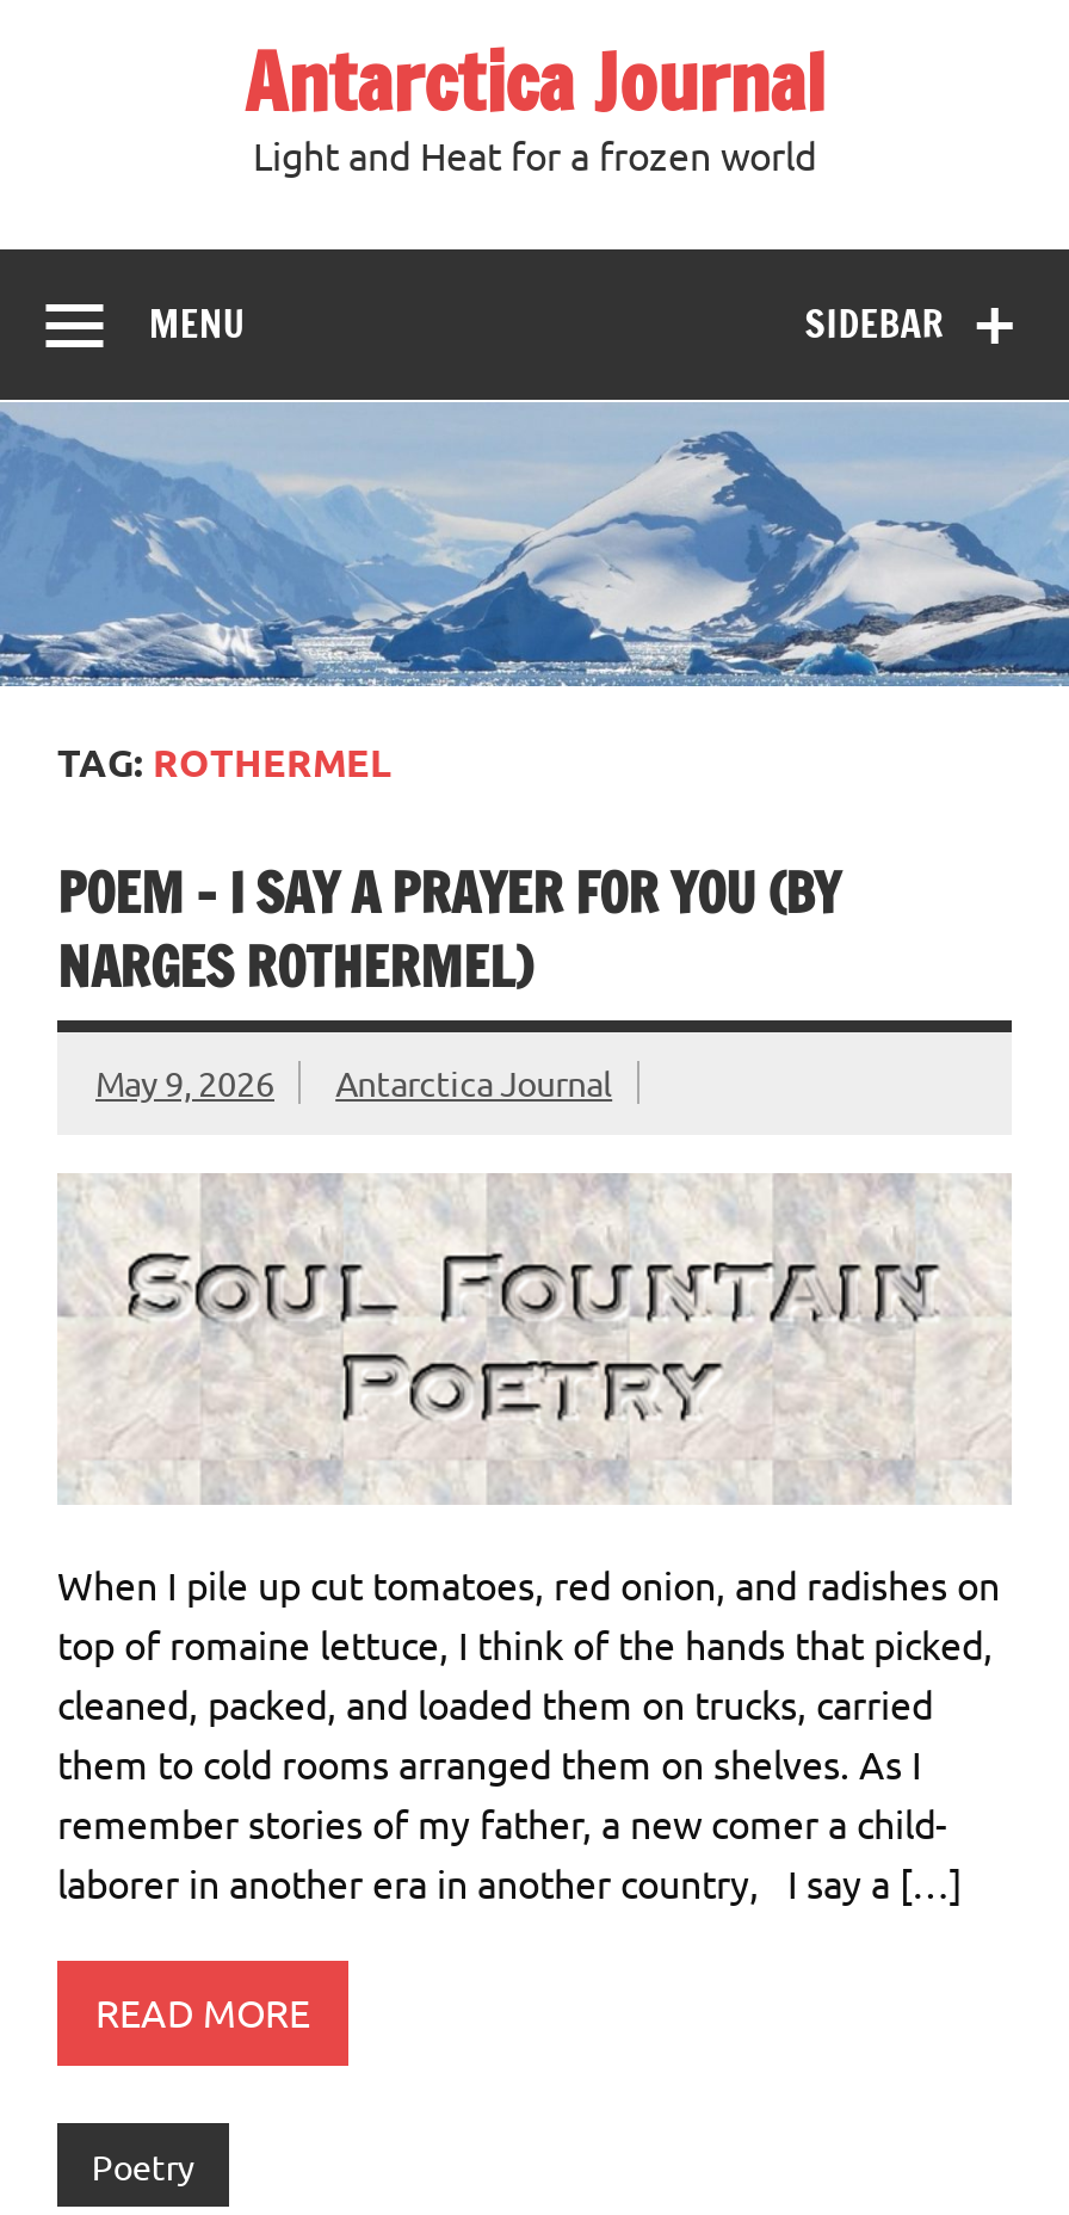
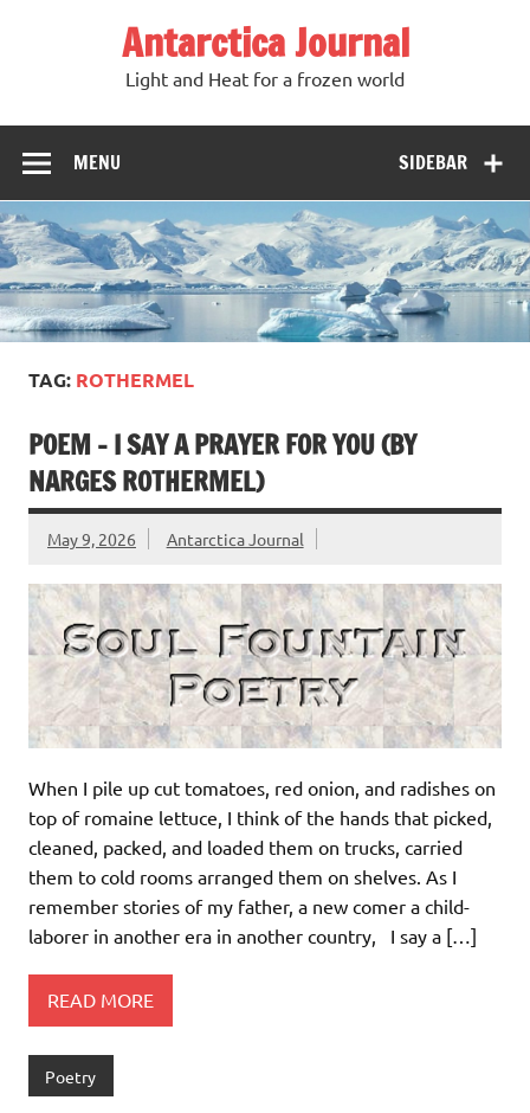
[7,402,1062,689] [image] -> [4,202,526,343] [image]

